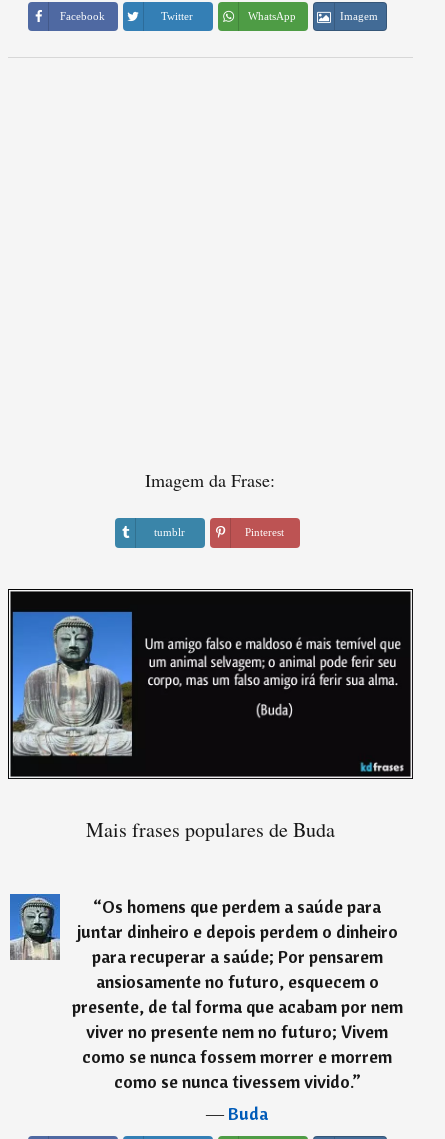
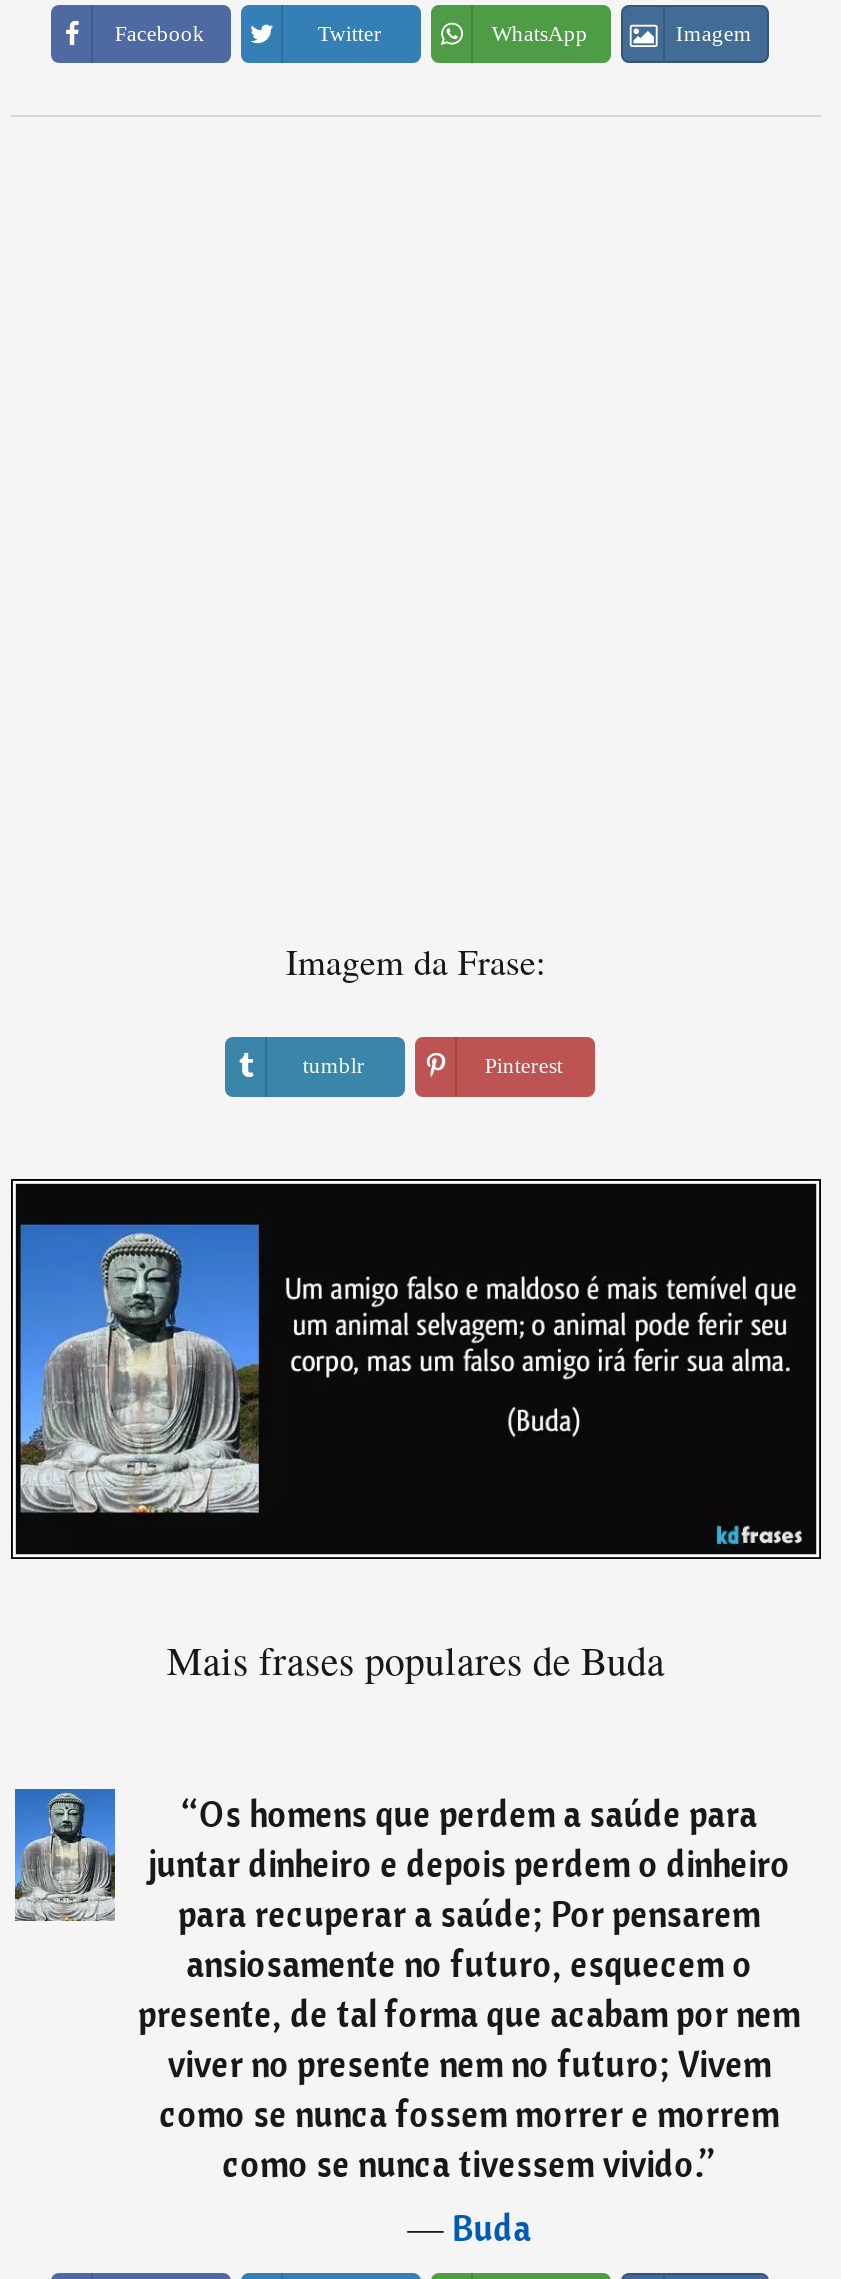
[10,895,61,959] [image] -> [15,1795,117,1919] [image]

